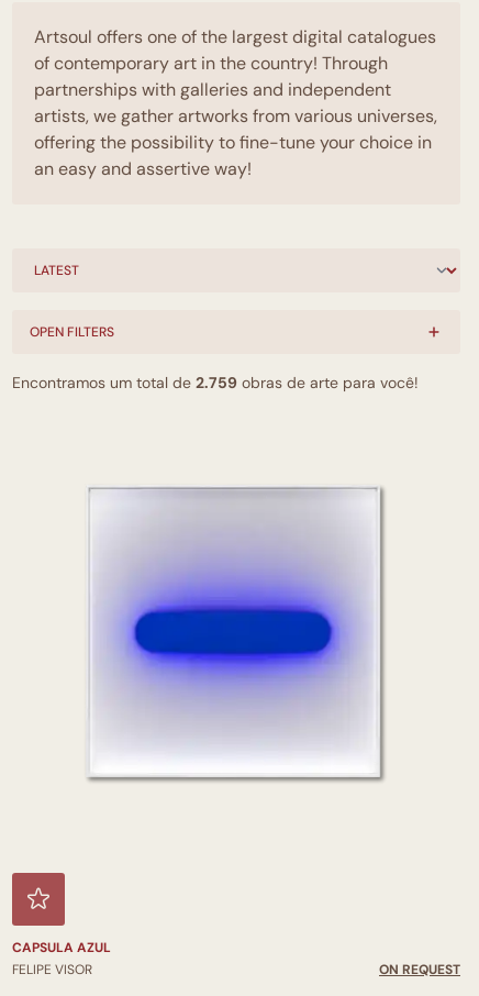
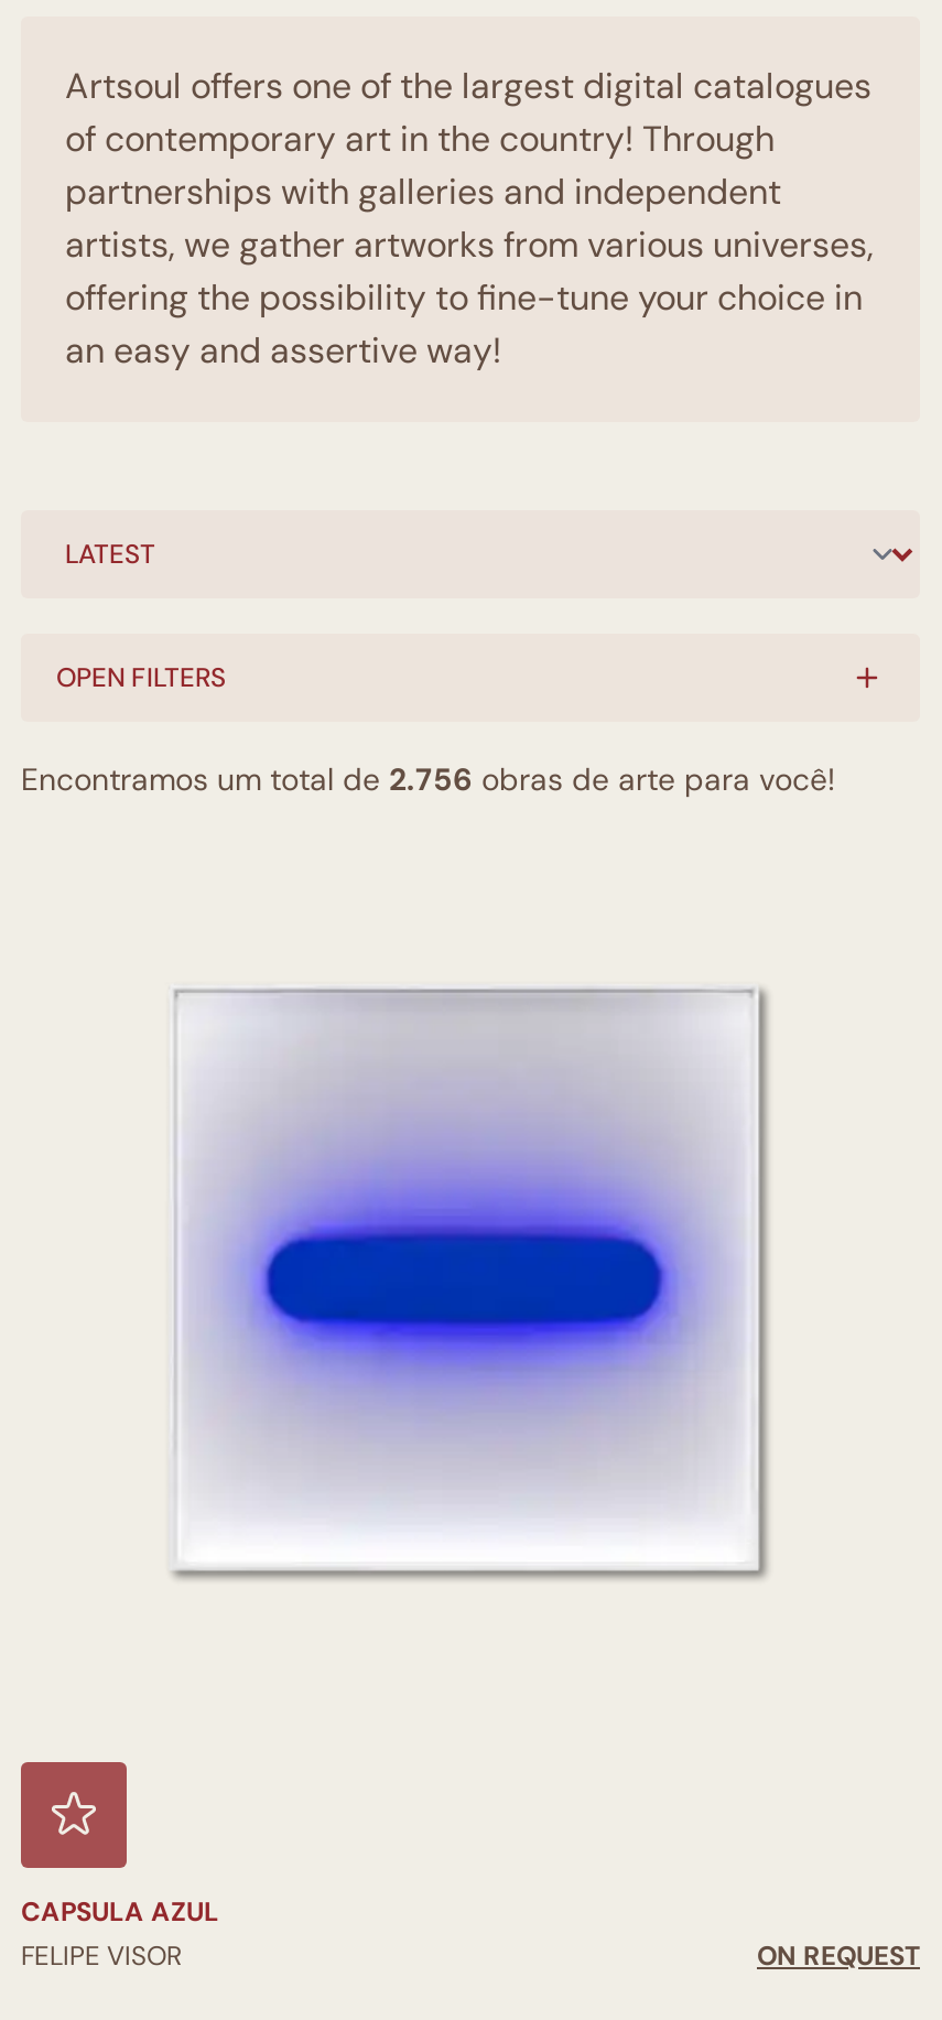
[12,372,419,392] Encontramos um total de 2.759 obras de arte para você! -> [21,760,836,800] Encontramos um total de 2.756 obras de arte para você!

